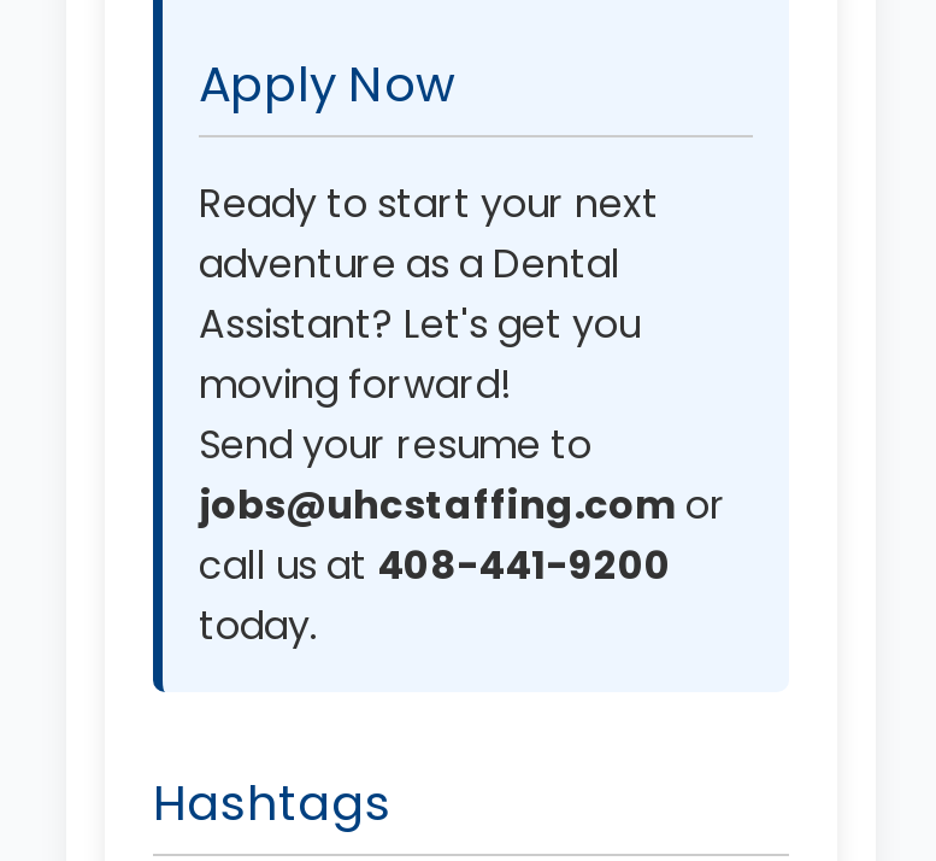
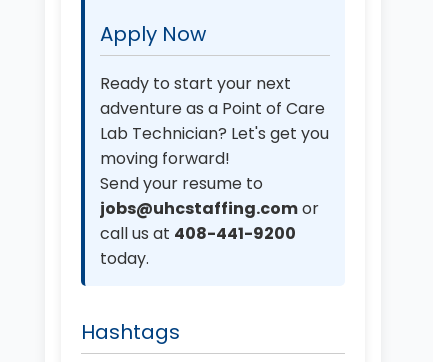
[199,236,640,352] adventure as a Dental | Assistant? Let's get you -> [100,97,329,145] adventure as a Point of Care | Lab Technician? Let's get you

